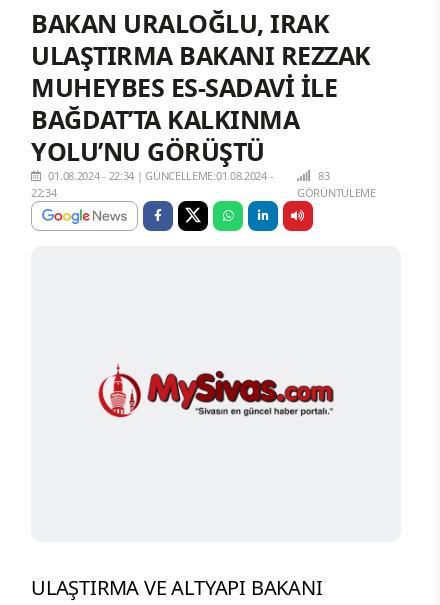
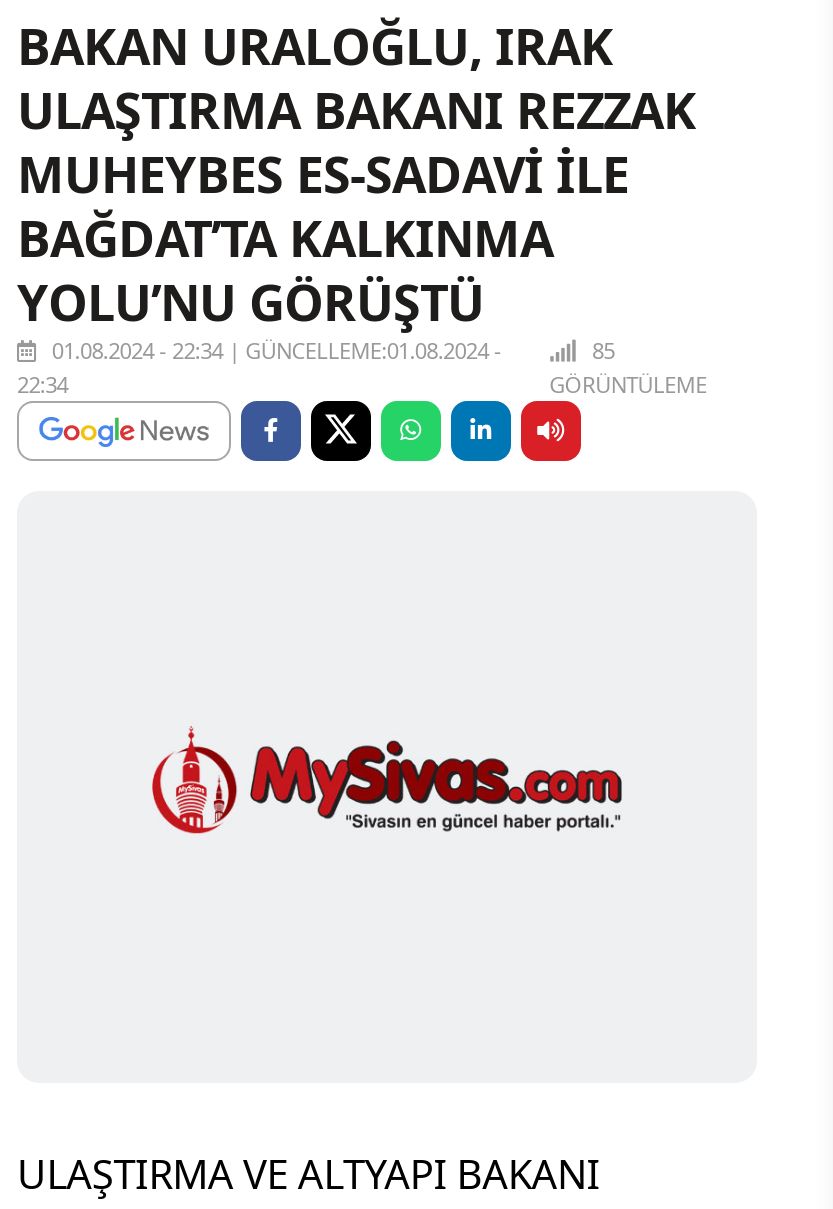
[316,168,330,183] 83 -> [587,336,615,366] 85

